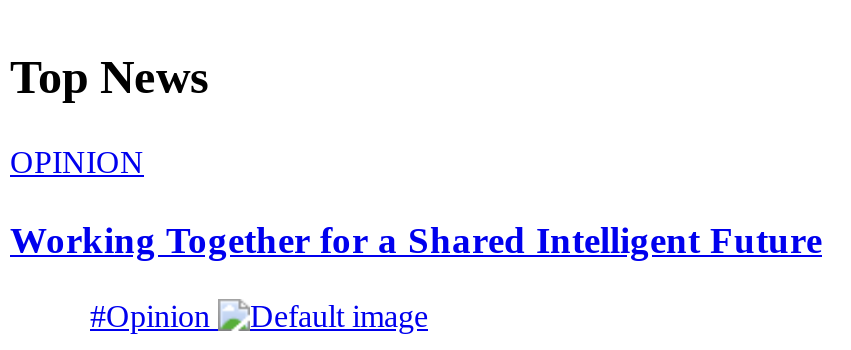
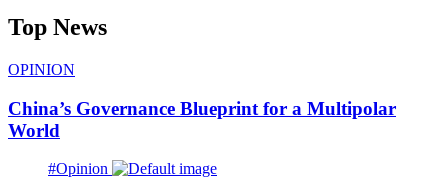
[10,218,822,260] Working Together for a Shared Intelligent Future -> [8,98,396,141] China’s Governance Blueprint for a Multipolar | World

